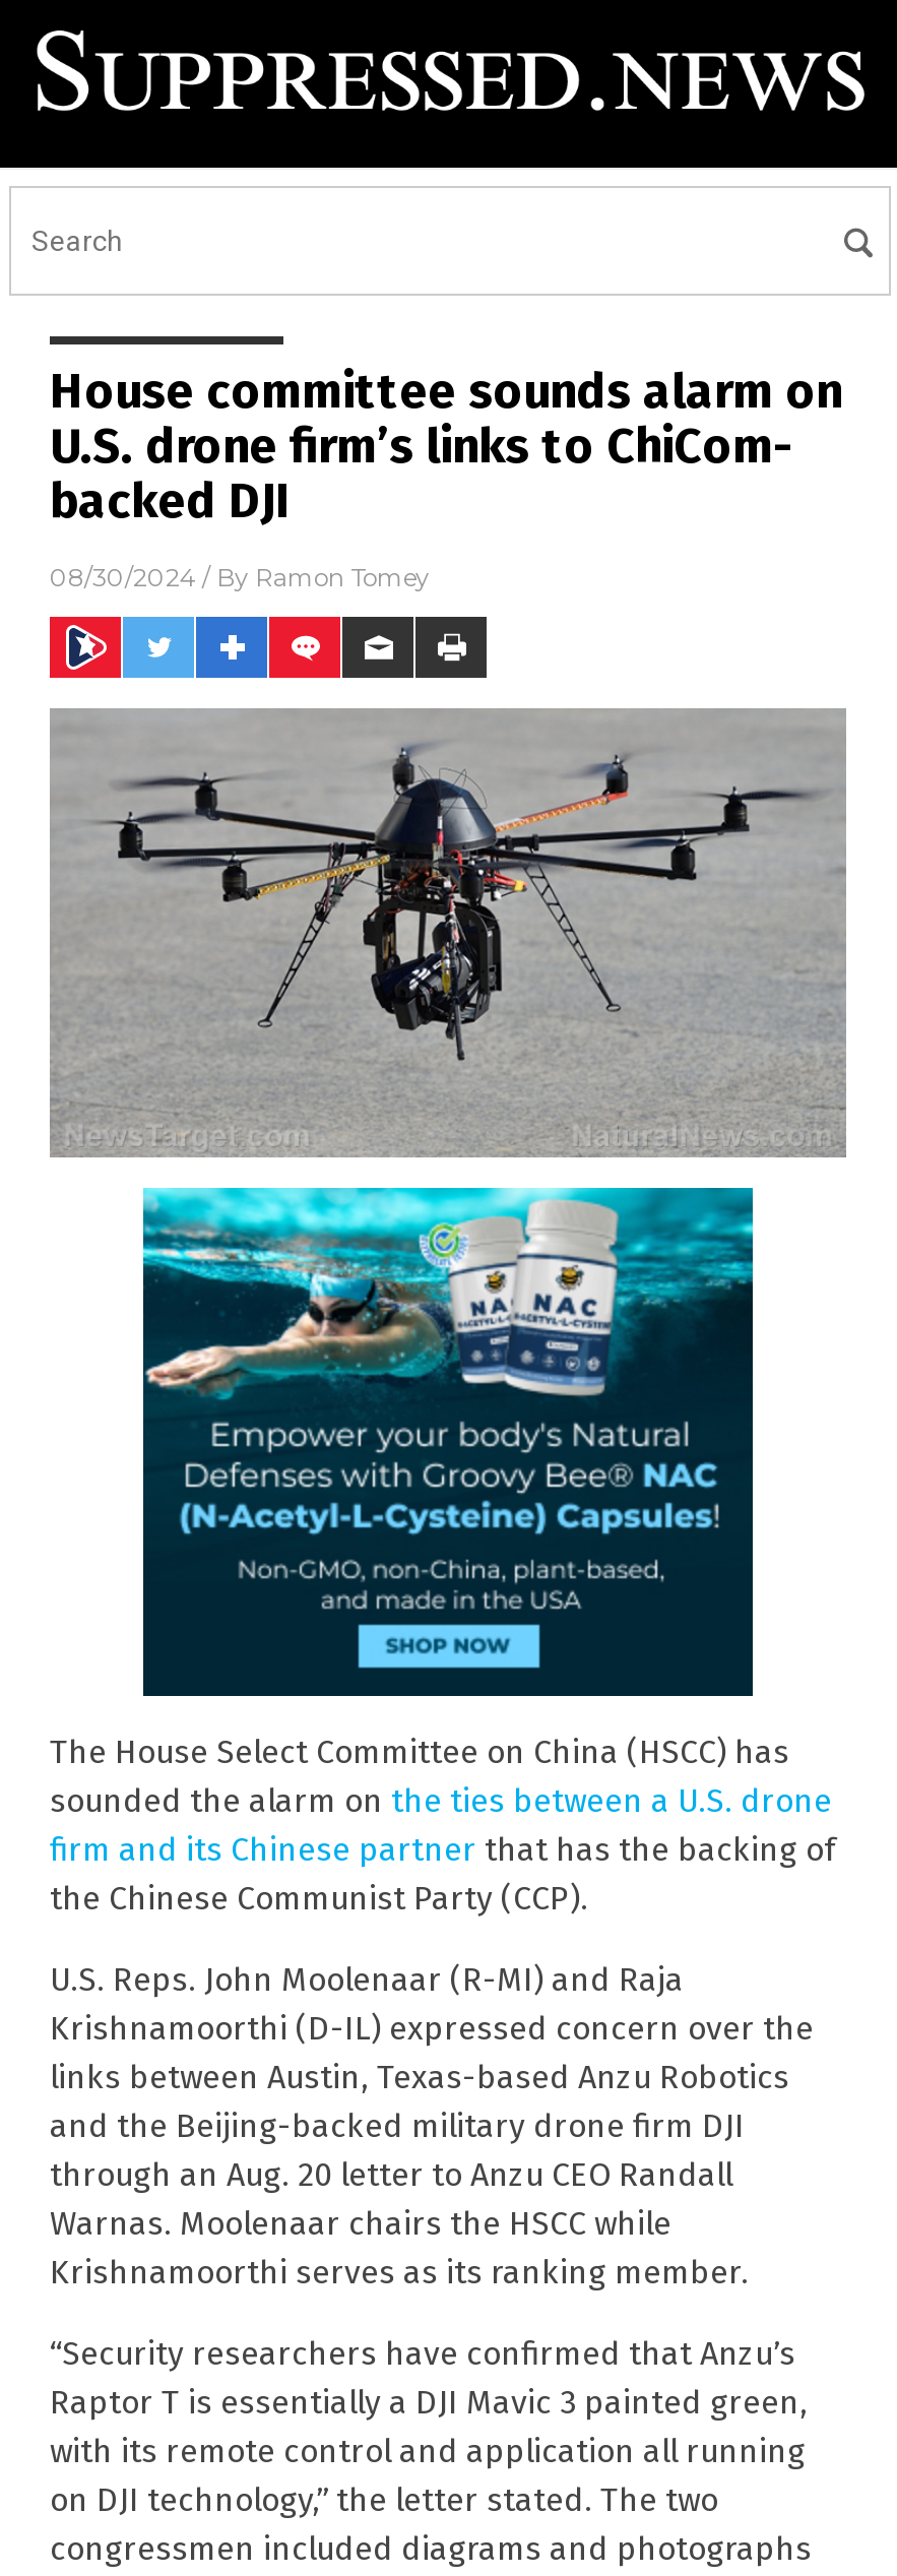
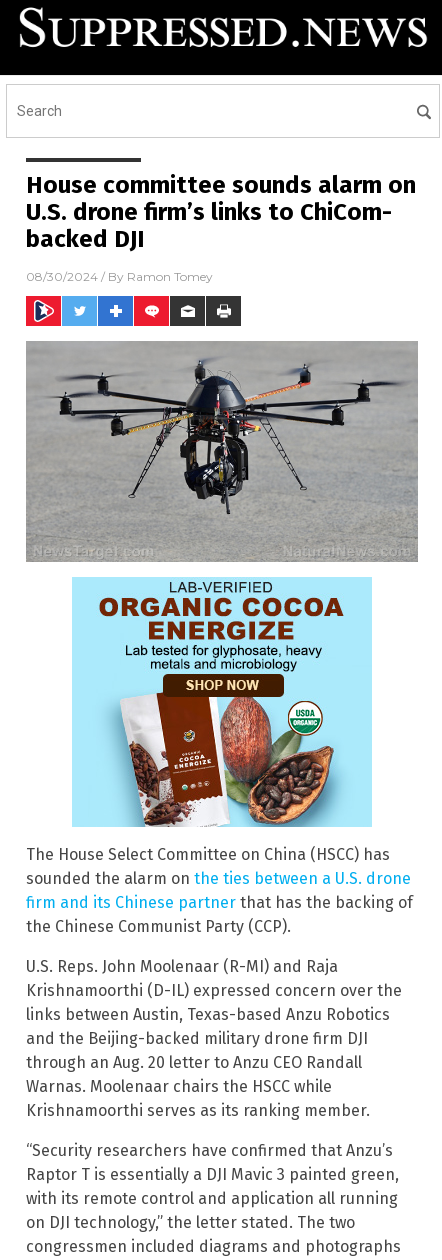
[141,1186,755,1698] [image] -> [72,577,372,828] [image]

